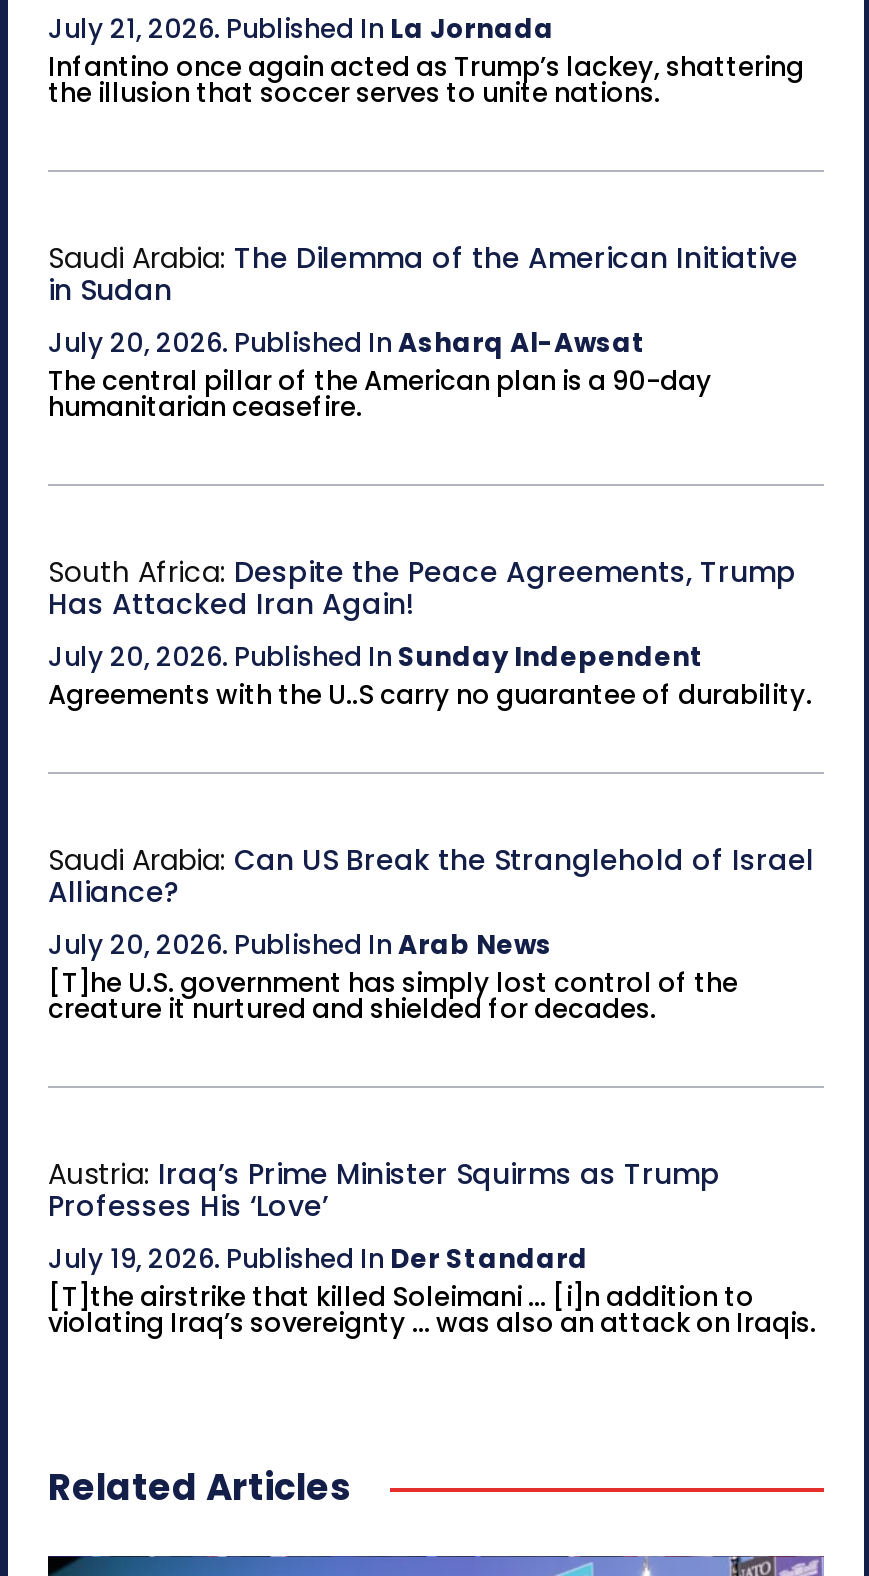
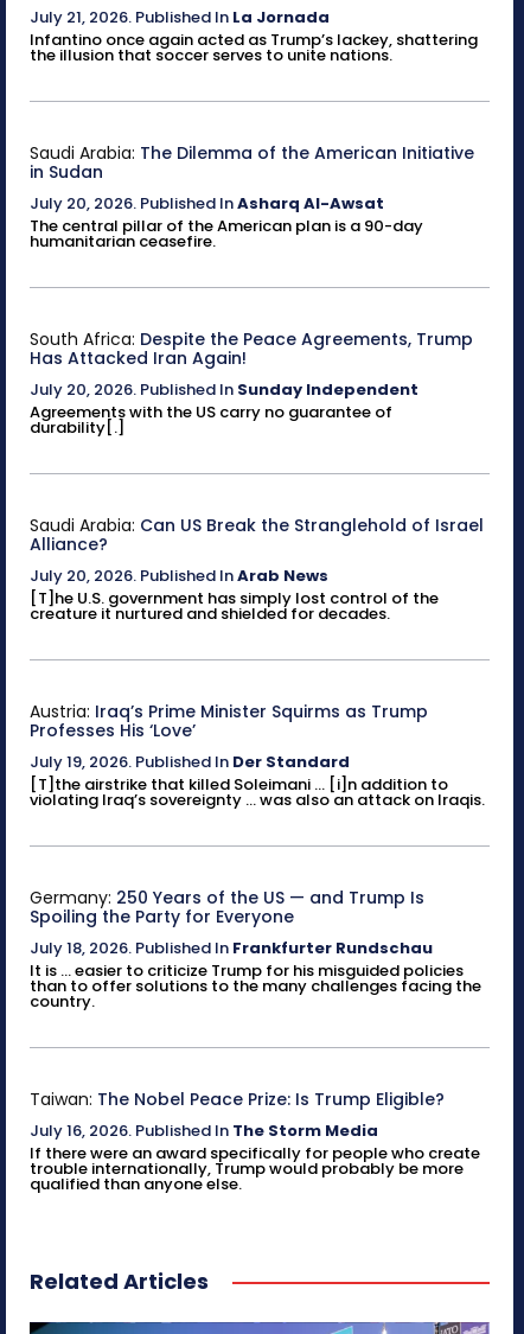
[48,675,812,713] Agreements with the U..S carry no guarantee of durability. -> [30,400,392,438] Agreements with the US carry no guarantee of | durability[.]
none -> [30,885,481,1012] Germany: 250 Years of the US — and Trump Is | Spoiling the Party for Everyone | July 18, 2026. Published In Frankfurter Rundschau | It is ... easier to criticize Trump for his misguided policies | than to offer solutions to the many challenges facing the | country.
none -> [30,1087,480,1195] Taiwan: The Nobel Peace Prize: Is Trump Eligible? | July 16, 2026. Published In The Storm Media | If there were an award specifically for people who create | trouble internationally, Trump would probably be more | qualified than anyone else.

